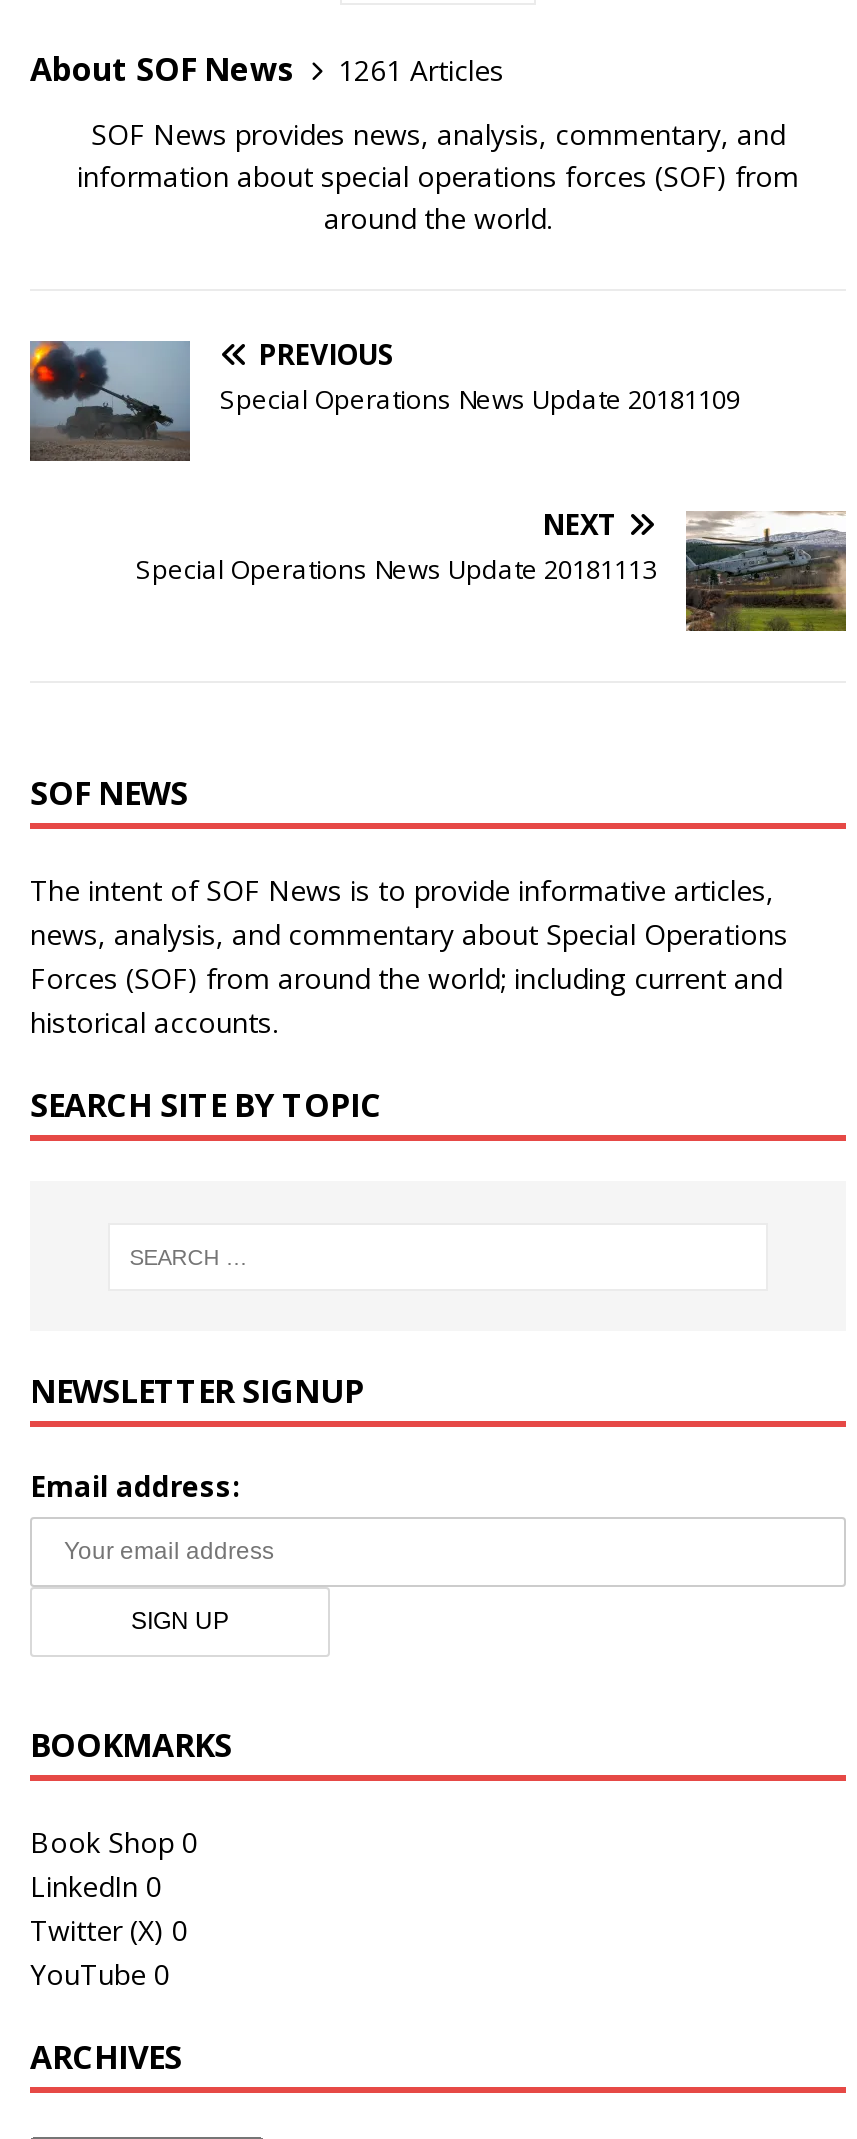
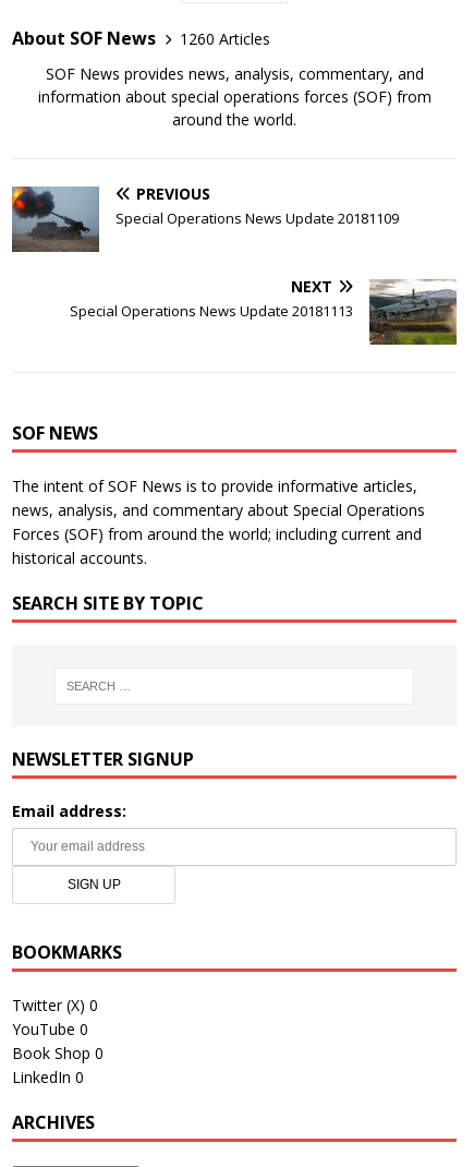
[30,47,504,91] About SOF News 1261 Articles -> [12,26,270,50] About SOF News 1260 Articles
moved [30,1823,198,1905] -> [12,1043,104,1087]: Book Shop 0 | LinkedIn 0
moved [30,1911,188,1993] -> [12,995,98,1039]: Twitter (X) 0 | YouTube 0

